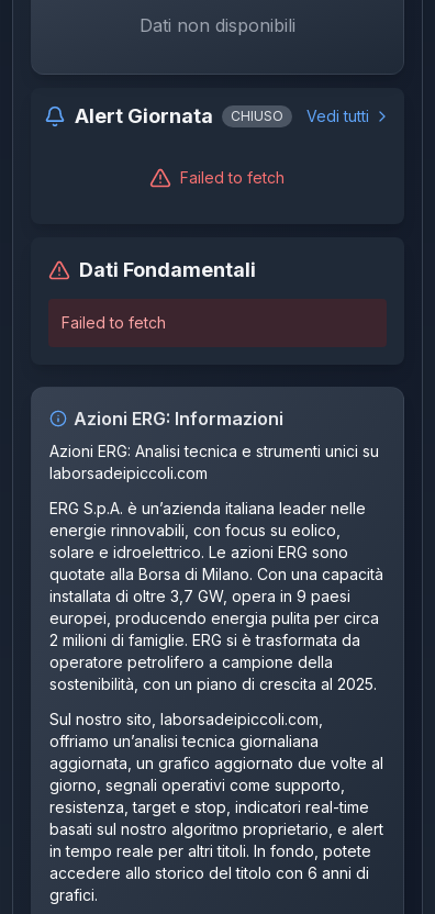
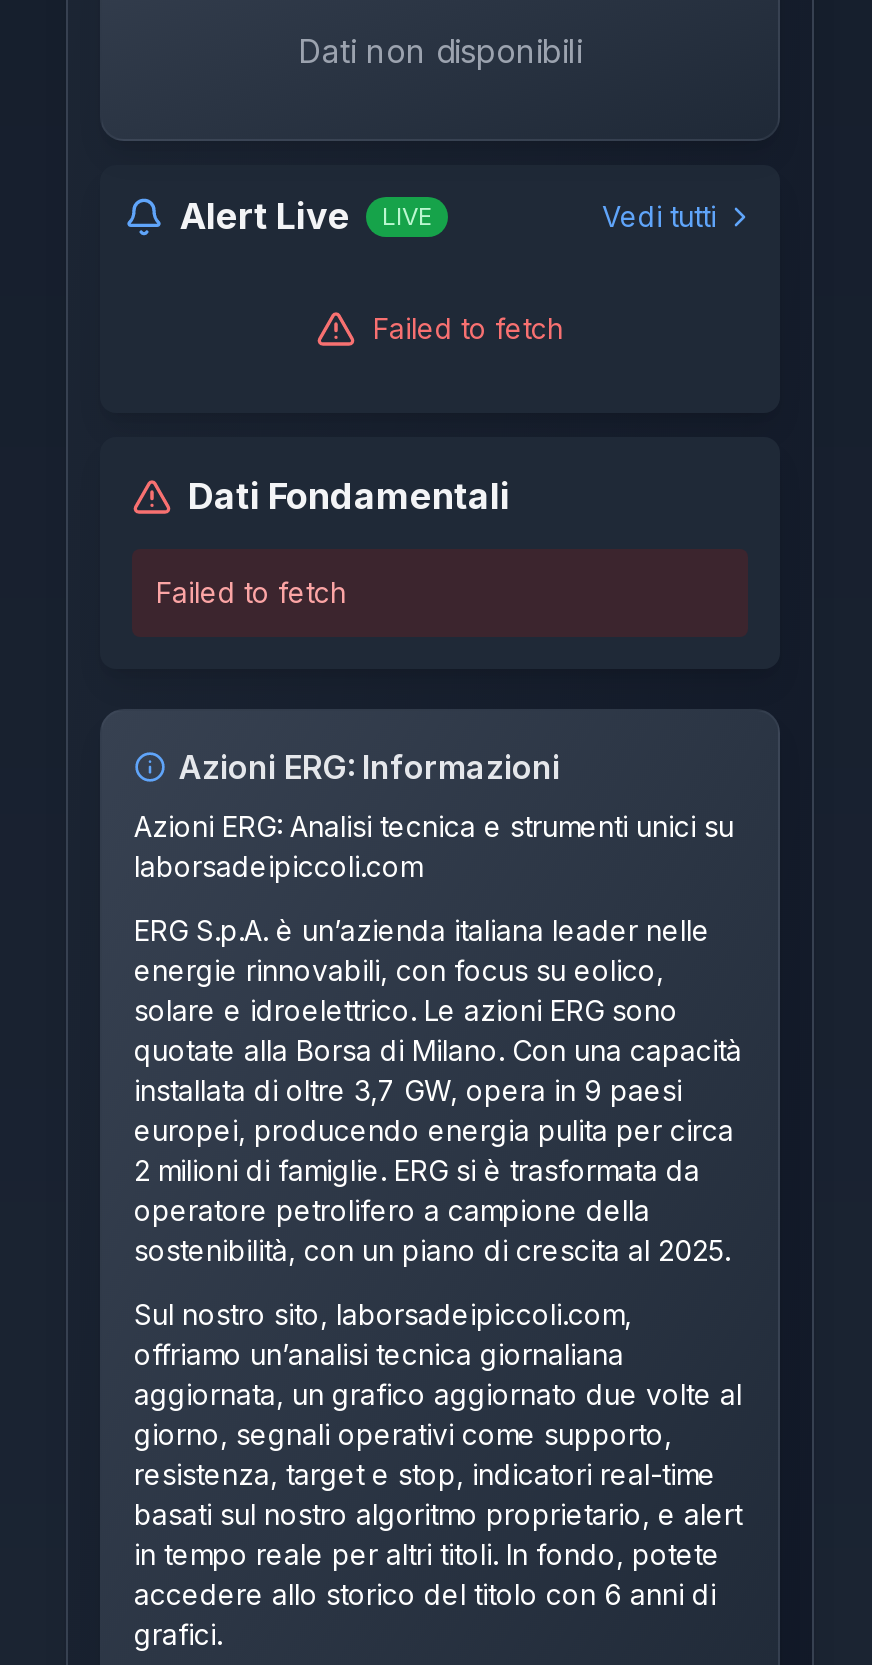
[75,105,283,128] Alert Giornata | CHIUSO -> [180,196,432,238] Alert Live | LIVE

